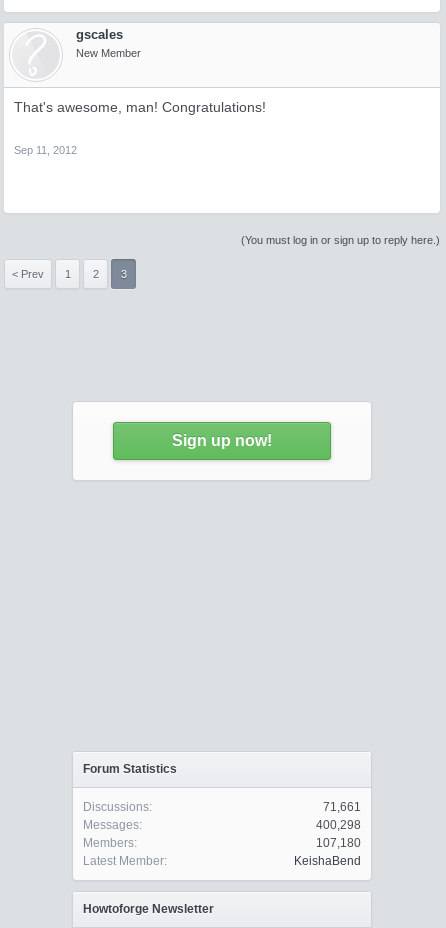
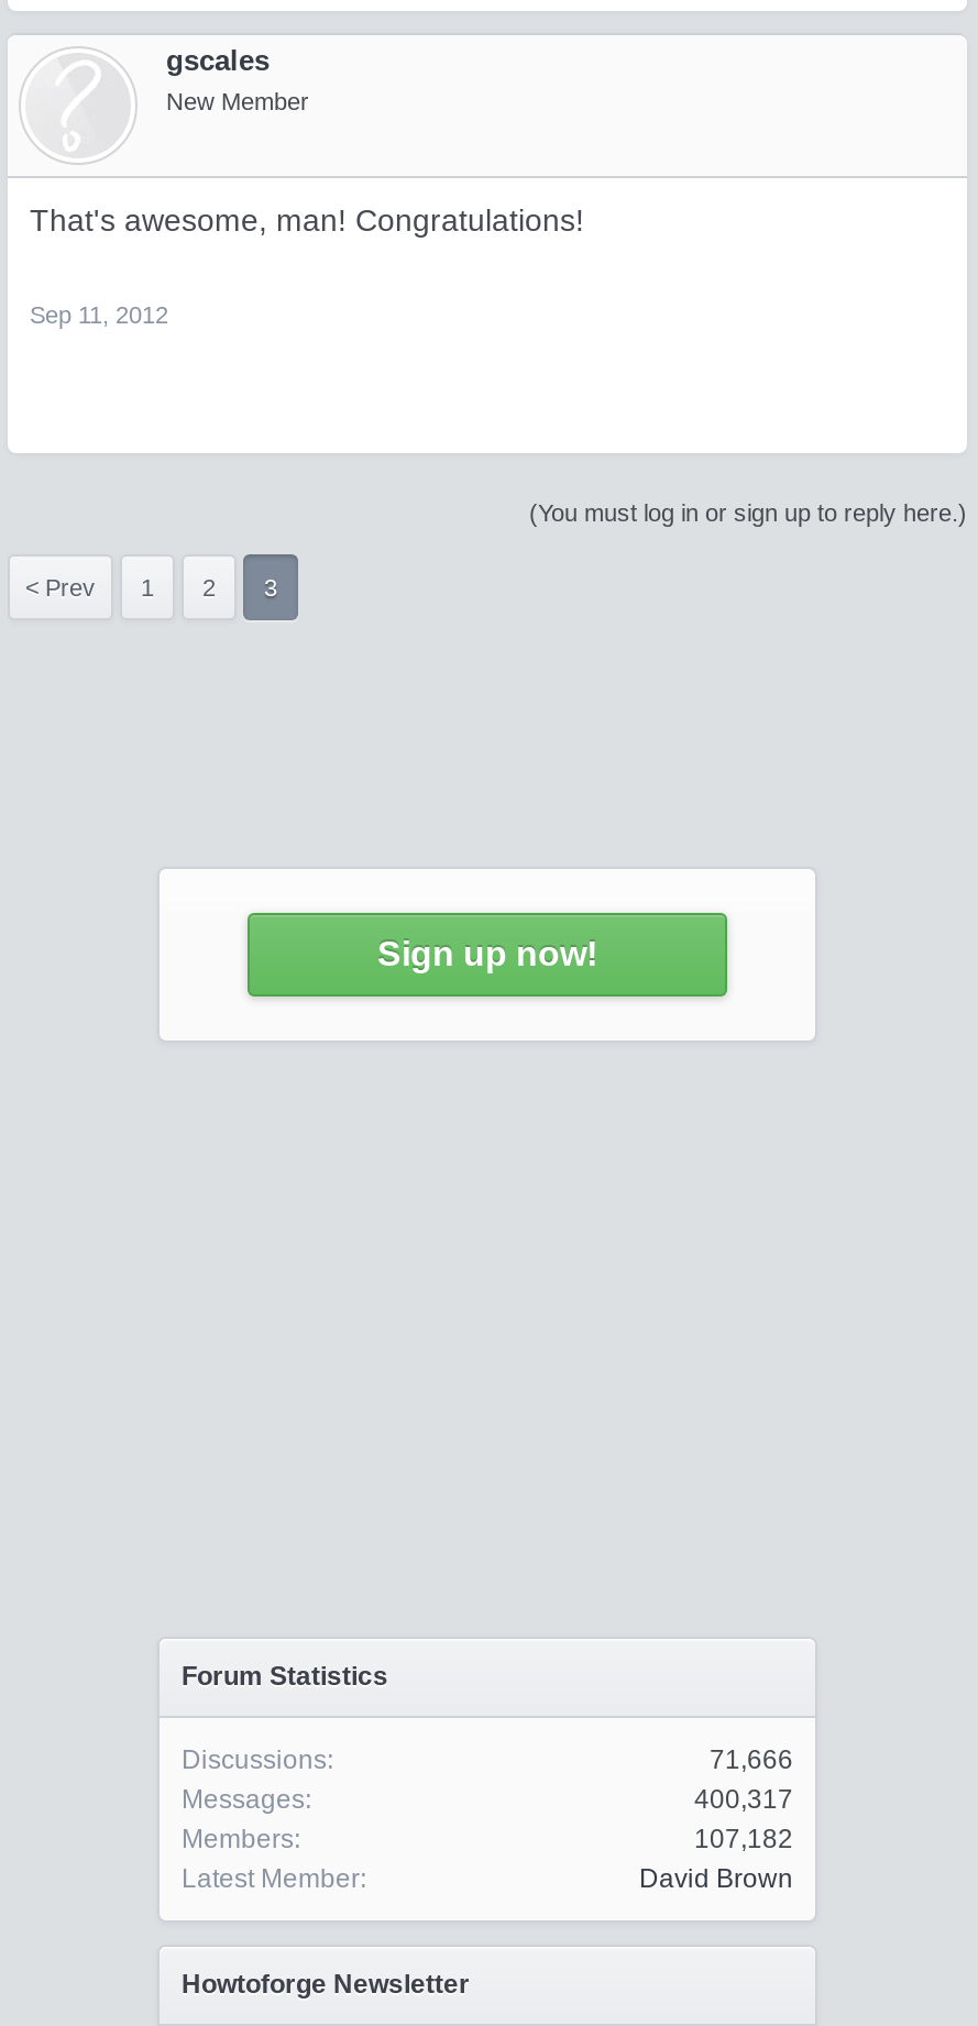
[323,800,361,814] 71,661 -> [710,1744,793,1775] 71,666
[316,818,361,832] 400,298 -> [694,1784,793,1815] 400,317
[316,836,361,850] 107,180 -> [694,1824,793,1854] 107,182
[294,854,361,868] KeishaBend -> [639,1863,793,1894] David Brown

